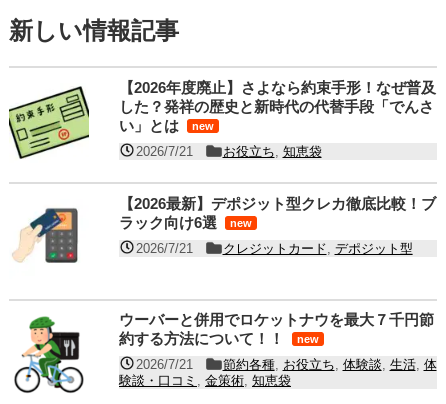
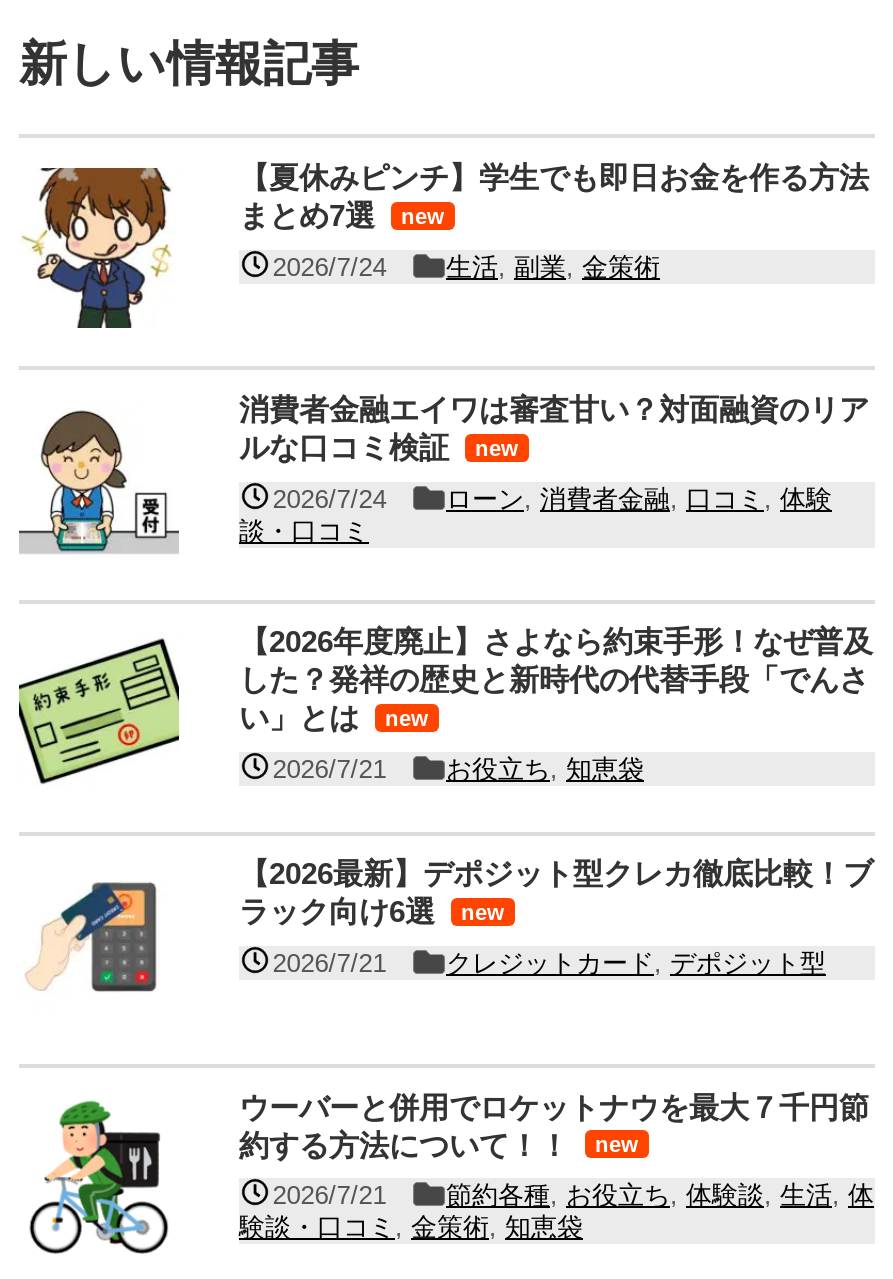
none -> [19,392,869,554] [image] | 消費者金融エイワは審査甘い？対面融資のリア | ルな口コミ検証 | new | 2026/7/24 | ローン,消費者金融,口コミ,体験 | 談・口コミ
none -> [21,160,869,330] [image] | 【夏休みピンチ】学生でも即日お金を作る方法 | まとめ7選 | new | 2026/7/24 | 生活,副業,金策術

